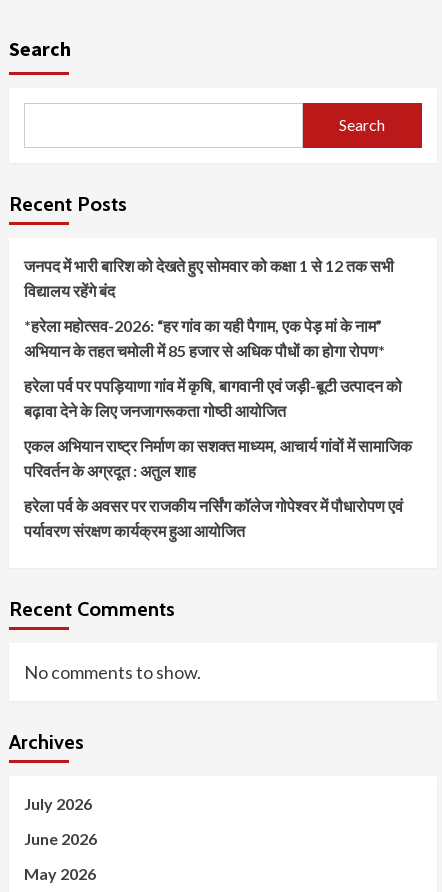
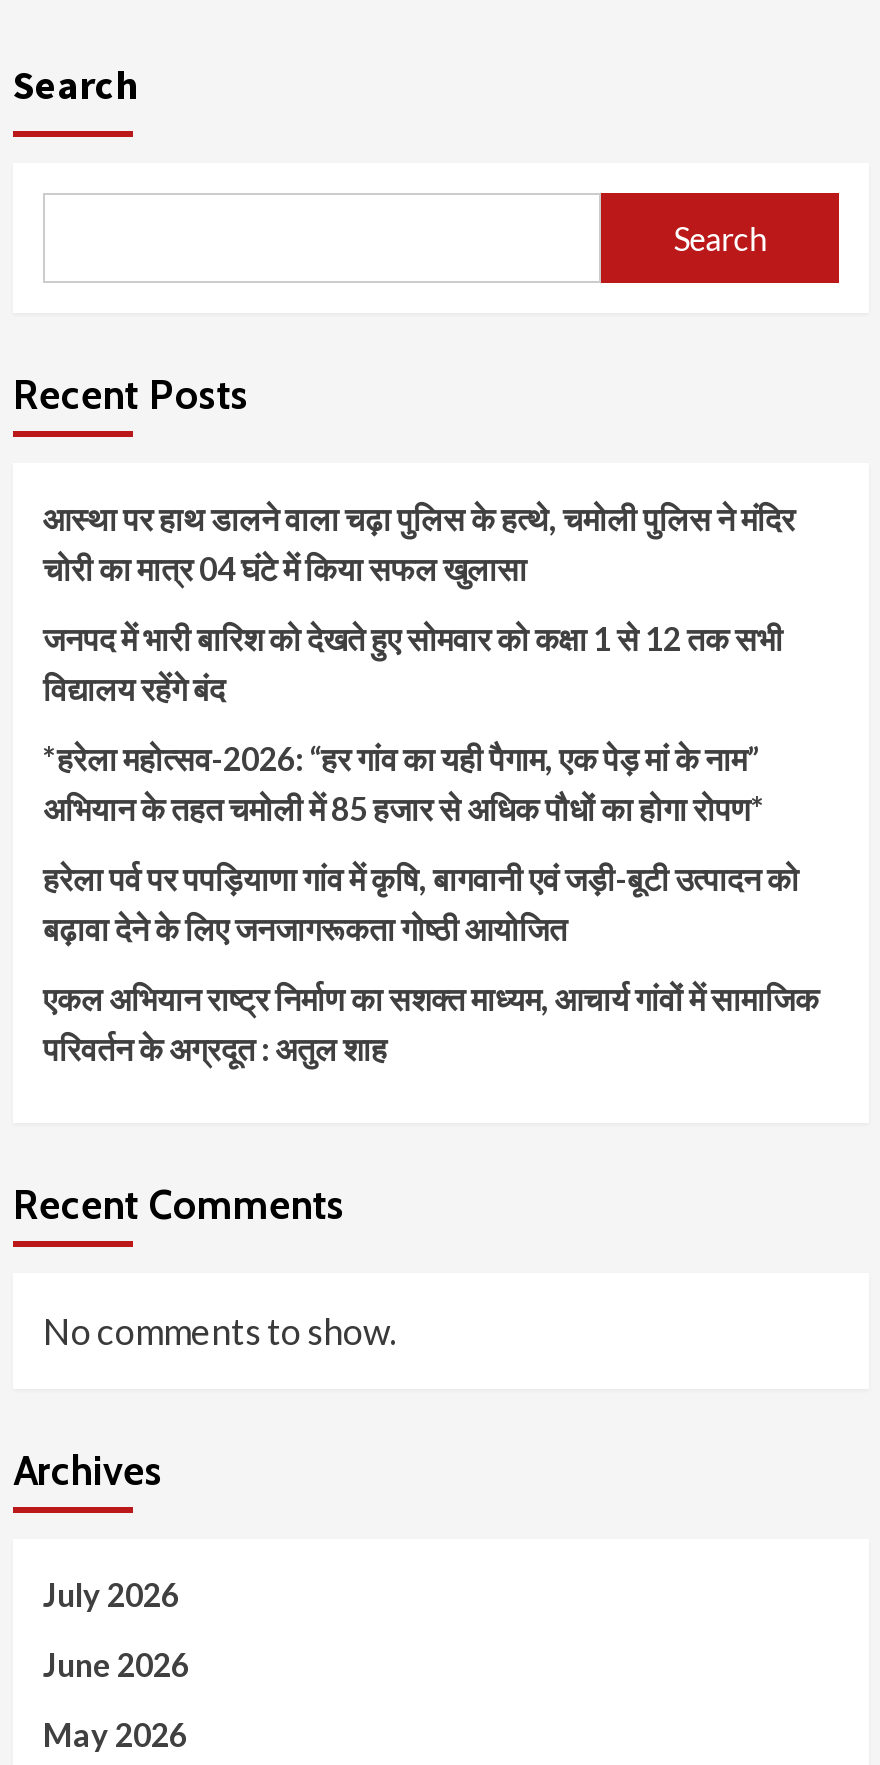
none -> [43,500,795,588] आस्था पर हाथ डालने वाला चढ़ा पुलिस के हत्थे, चमोली पुलिस ने मंदिर | चोरी का मात्र 04 घंटे में किया सफल खुलासा
moved [24,256,412,480] -> [43,620,819,1068]: जनपद में भारी बारिश को देखते हुए सोमवार को कक्षा 1 से 12 तक सभी | विद्यालय रहेंगे बंद | *हरेला महोत्सव-2026: “हर गांव का यही पैगाम, एक पेड़ मां के नाम” | अभियान के तहत चमोली में 85 हजार से अधिक पौधों का होगा रोपण* | हरेला पर्व पर पपड़ियाणा गांव में कृषि, बागवानी एवं जड़ी-बूटी उत्पादन को | बढ़ावा देने के लिए जनजागरूकता गोष्ठी आयोजित | एकल अभियान राष्ट्र निर्माण का सशक्त माध्यम, आचार्य गांवों में सामाजिक | परिवर्तन के अग्रदूत : अतुल शाह
[24,496,403,540] हरेला पर्व के अवसर पर राजकीय नर्सिंग कॉलेज गोपेश्वर में पौधारोपण एवं | पर्यावरण संरक्षण कार्यक्रम हुआ आयोजित -> none

